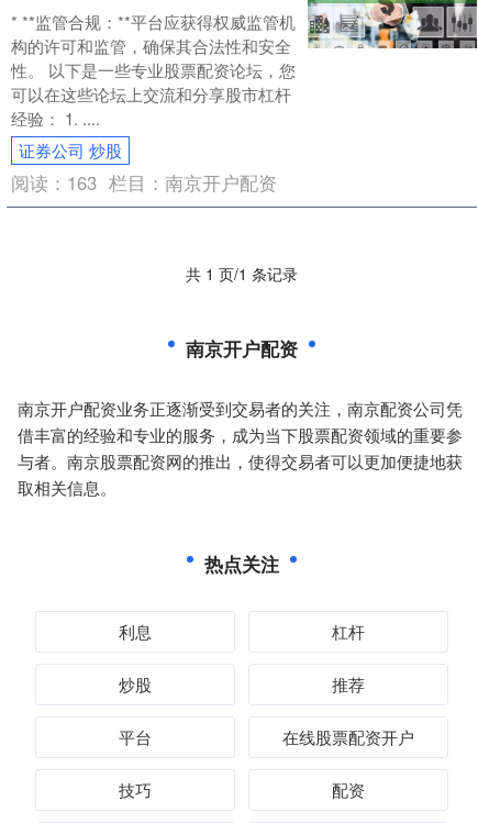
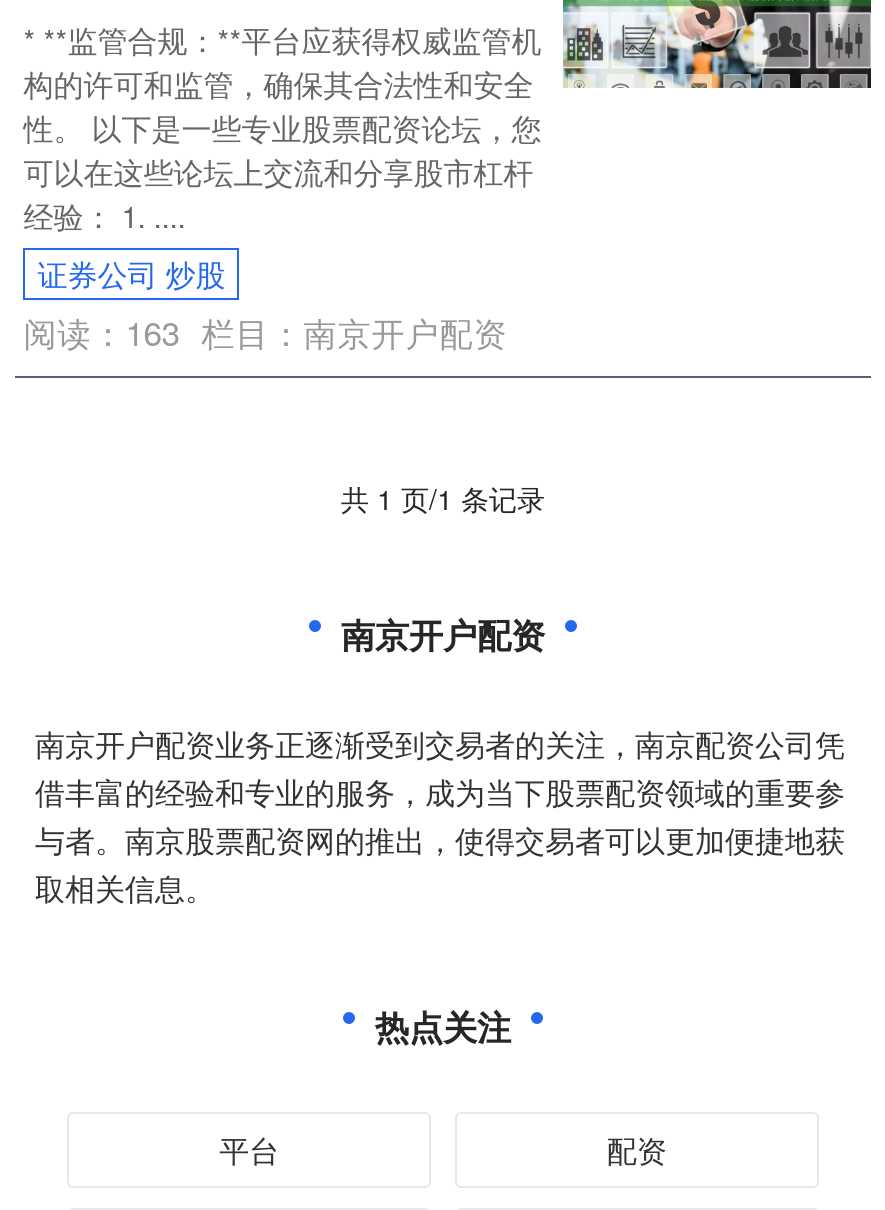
[119,620,365,696] 利息 | 杠杆 | 炒股 | 推荐 -> none
[119,725,414,801] 在线股票配资开户 | 技巧 -> none

